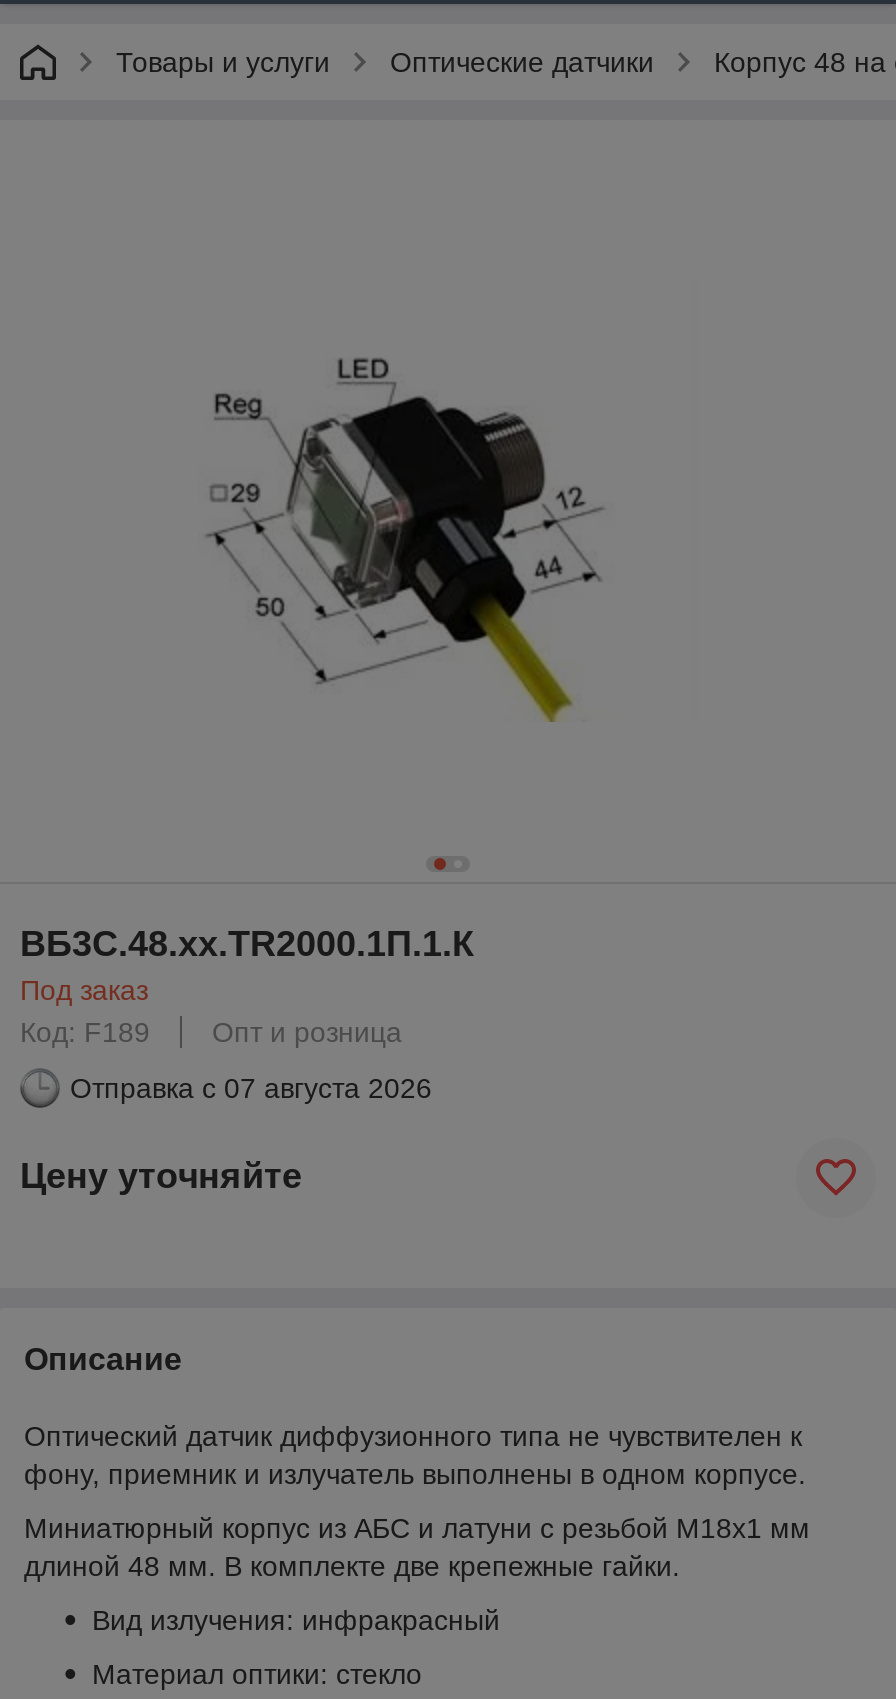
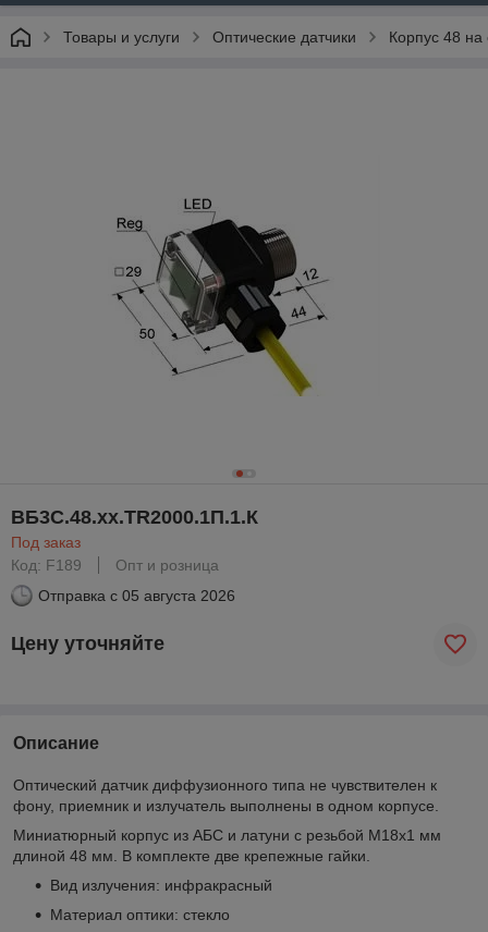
[70,1072,432,1104] Отправка с 07 августа 2026 -> [38,587,235,604] Отправка с 05 августа 2026

